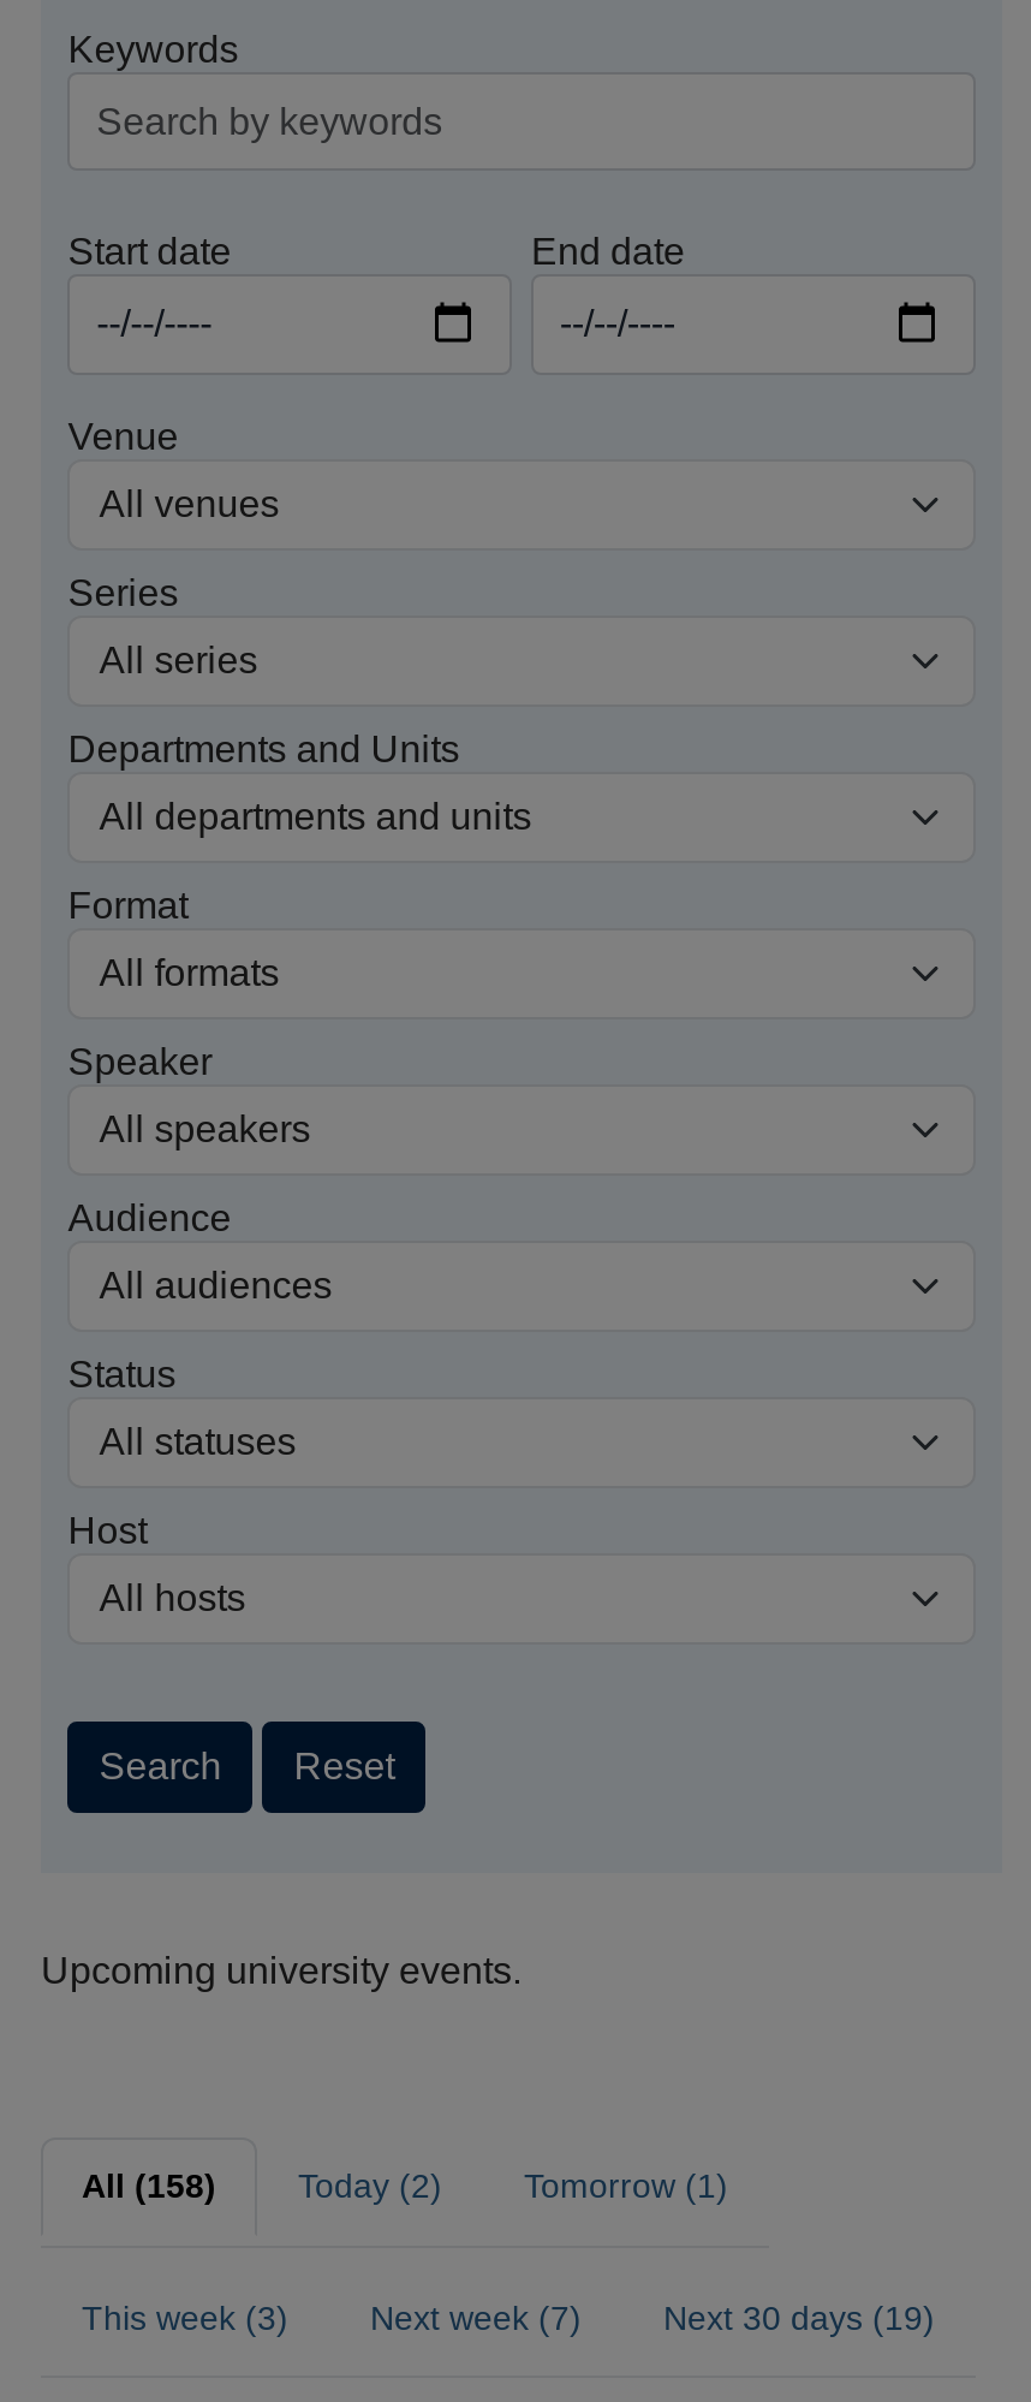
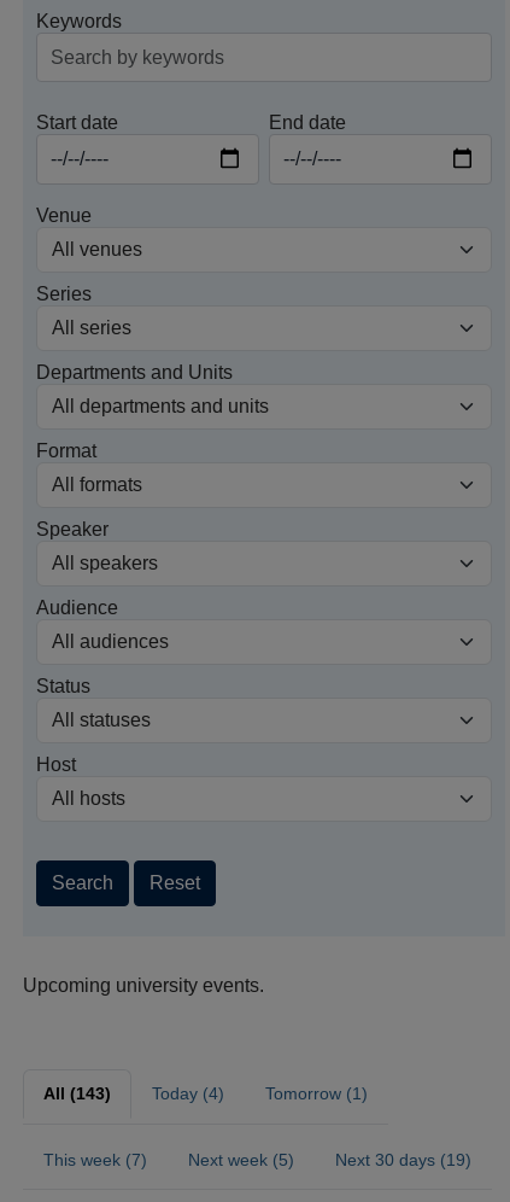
[82,2167,216,2205] All (158) -> [43,1084,111,1103] All (143)
[298,2167,442,2205] Today (2) -> [152,1084,224,1103] Today (4)
[82,2298,288,2336] This week (3) -> [43,1150,147,1169] This week (7)
[370,2298,582,2336] Next week (7) -> [188,1150,294,1169] Next week (5)

